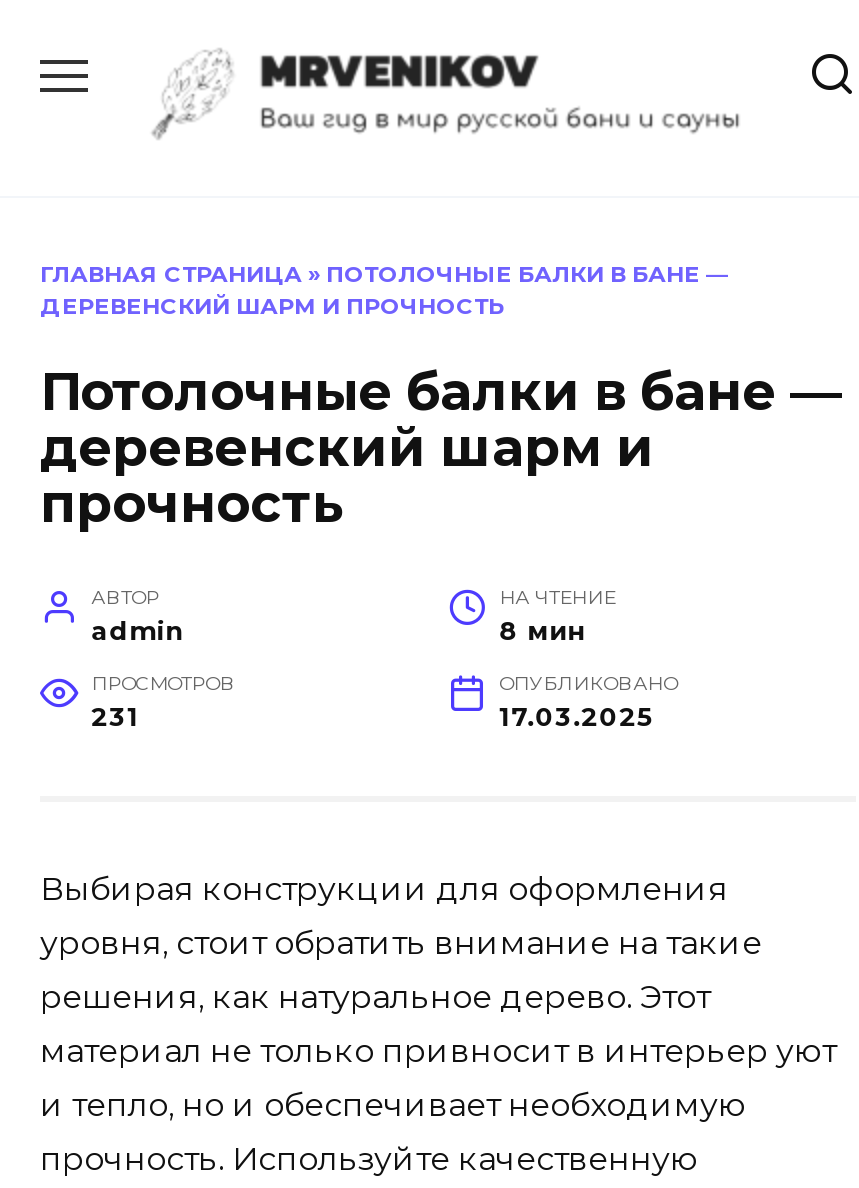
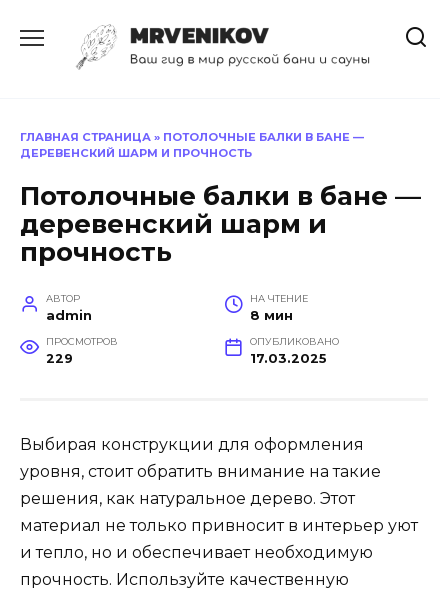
[91,702,139,732] 231 -> [46,351,73,366] 229

